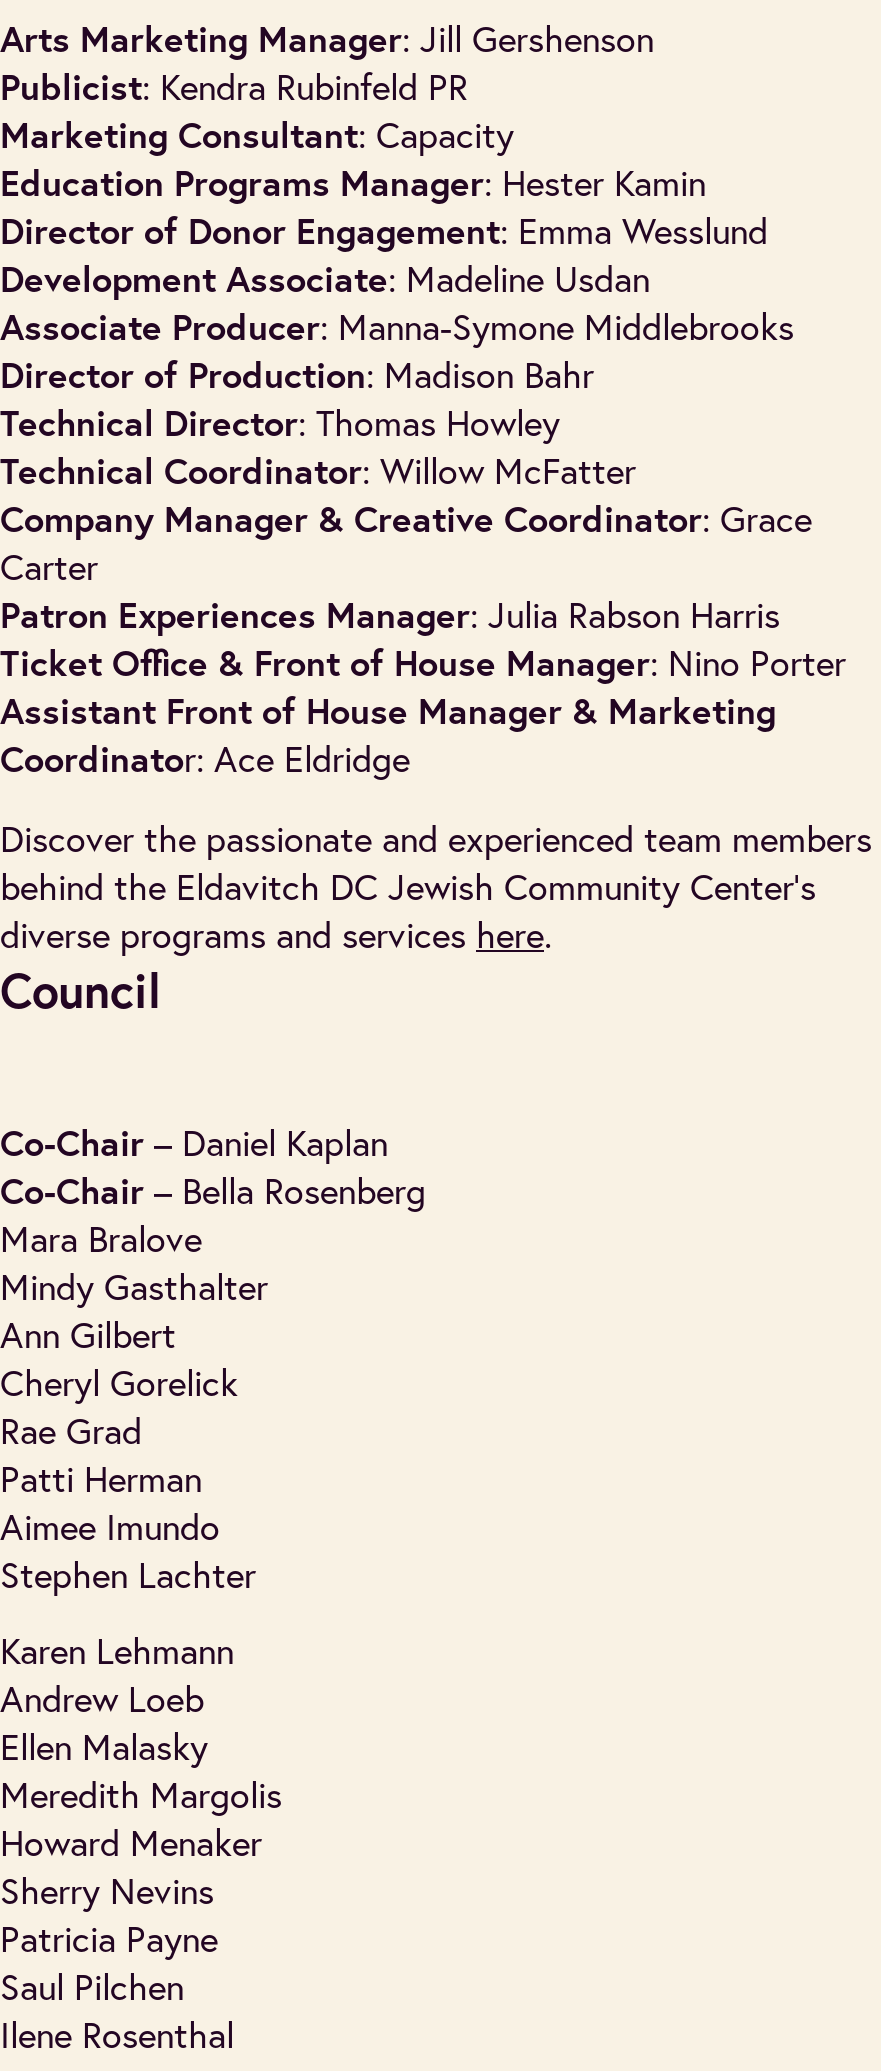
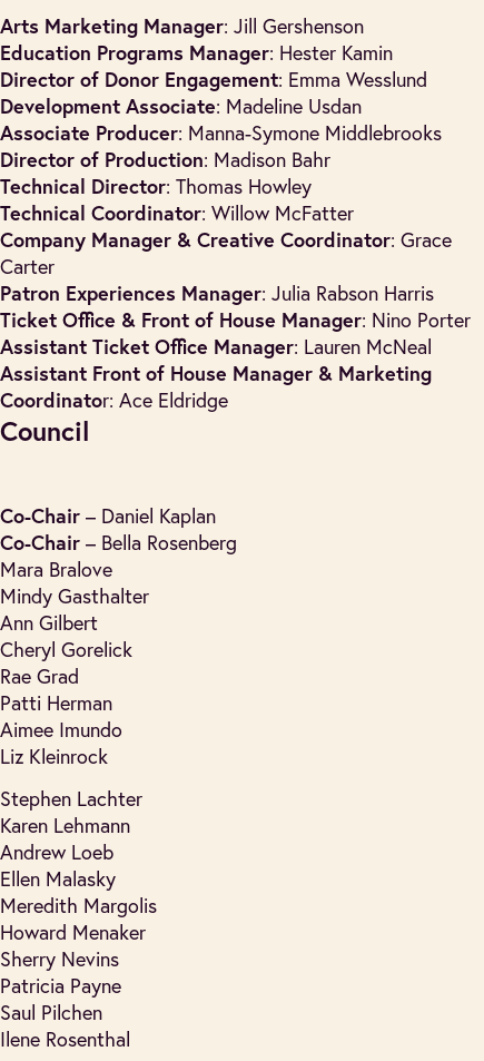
[0,62,514,158] Publicist: Kendra Rubinfeld PR | Marketing Consultant: Capacity -> none
none -> [0,333,432,359] Assistant Ticket Office Manager: Lauren McNeal
[0,814,872,958] Discover the passionate and experienced team members | behind the Eldavitch DC Jewish Community Center’s | diverse programs and services here. -> none
moved [0,958,426,1550] -> [0,413,237,742]: Council | Co-Chair – Daniel Kaplan | Co-Chair – Bella Rosenberg | ... | Patti Herman | Aimee Imundo
none -> [0,742,108,769] Liz Kleinrock

